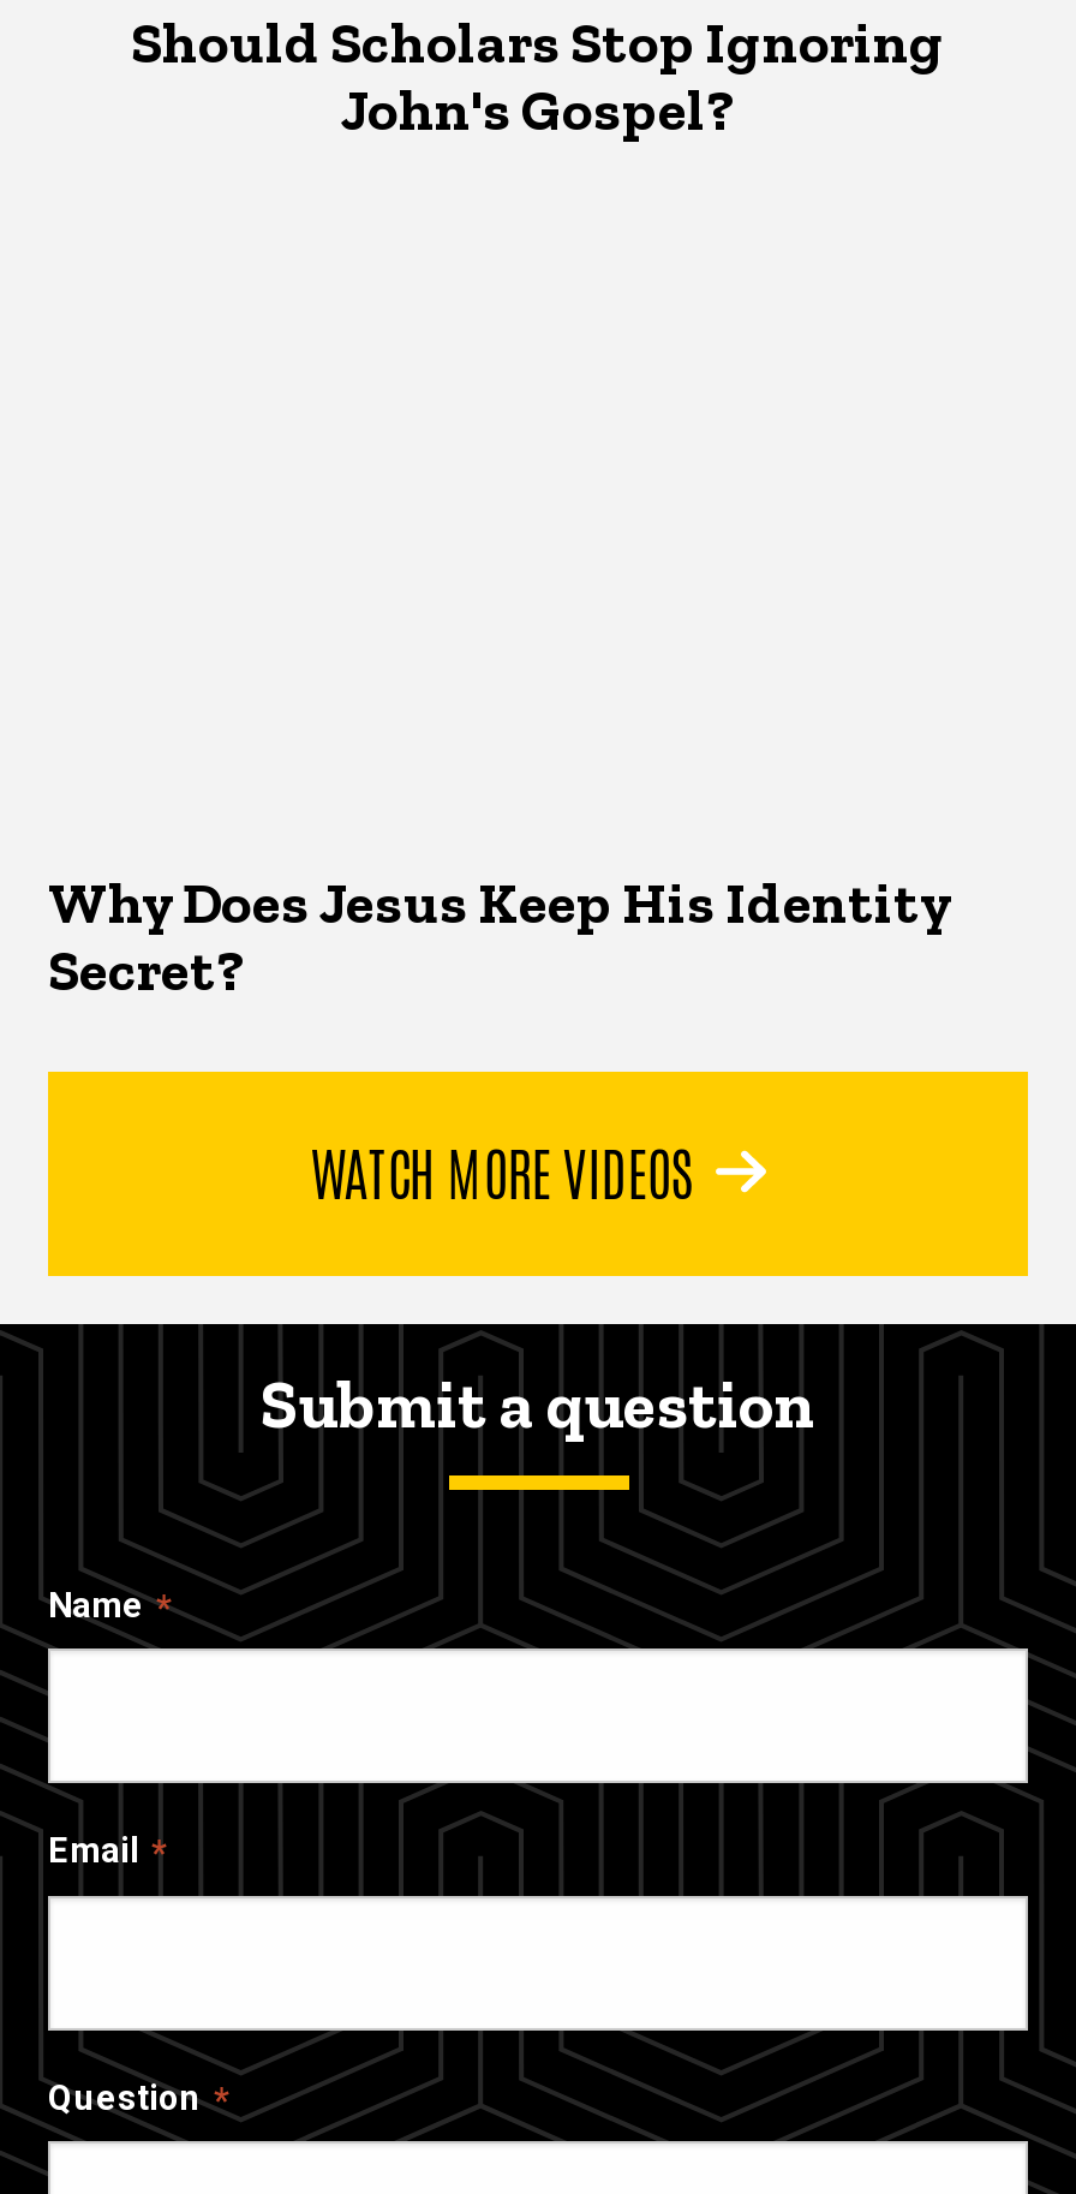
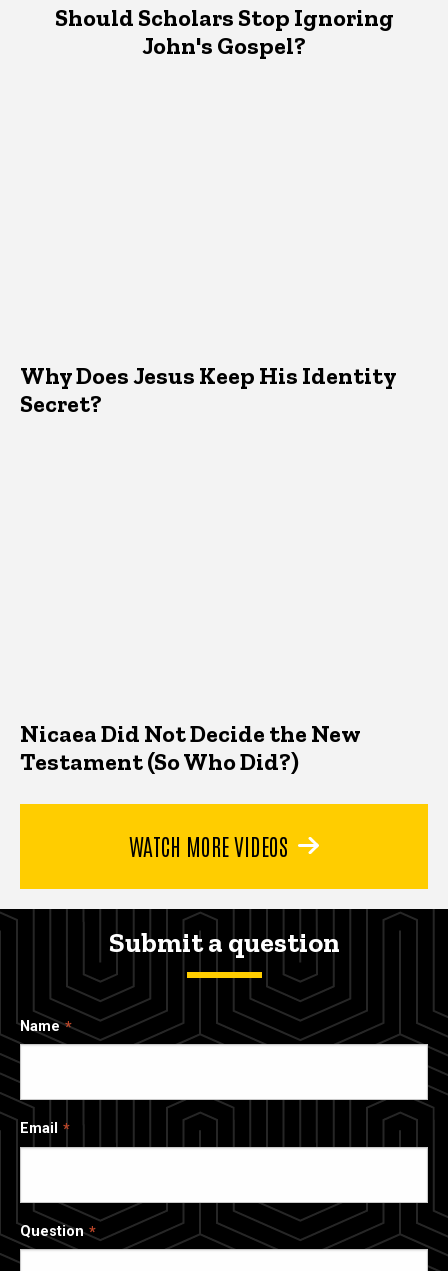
none -> [20,719,360,776] Nicaea Did Not Decide the New | Testament (So Who Did?)

